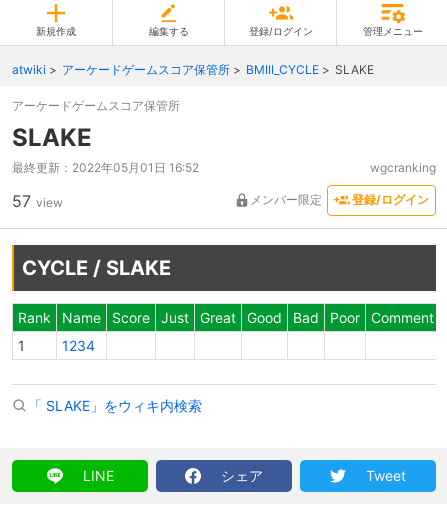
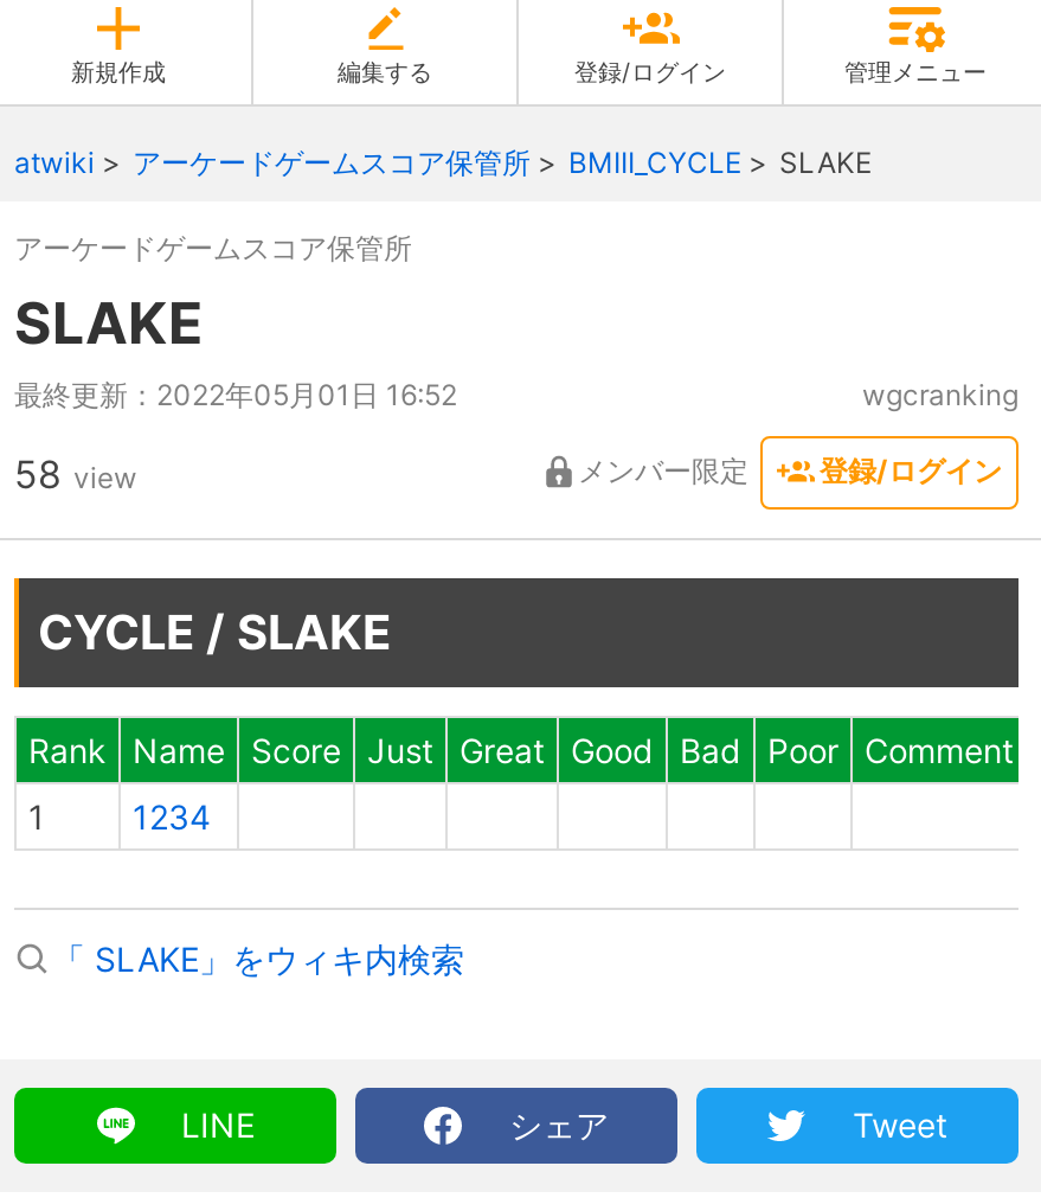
[12,190,63,210] 57 view -> [14,449,137,497] 58 view

